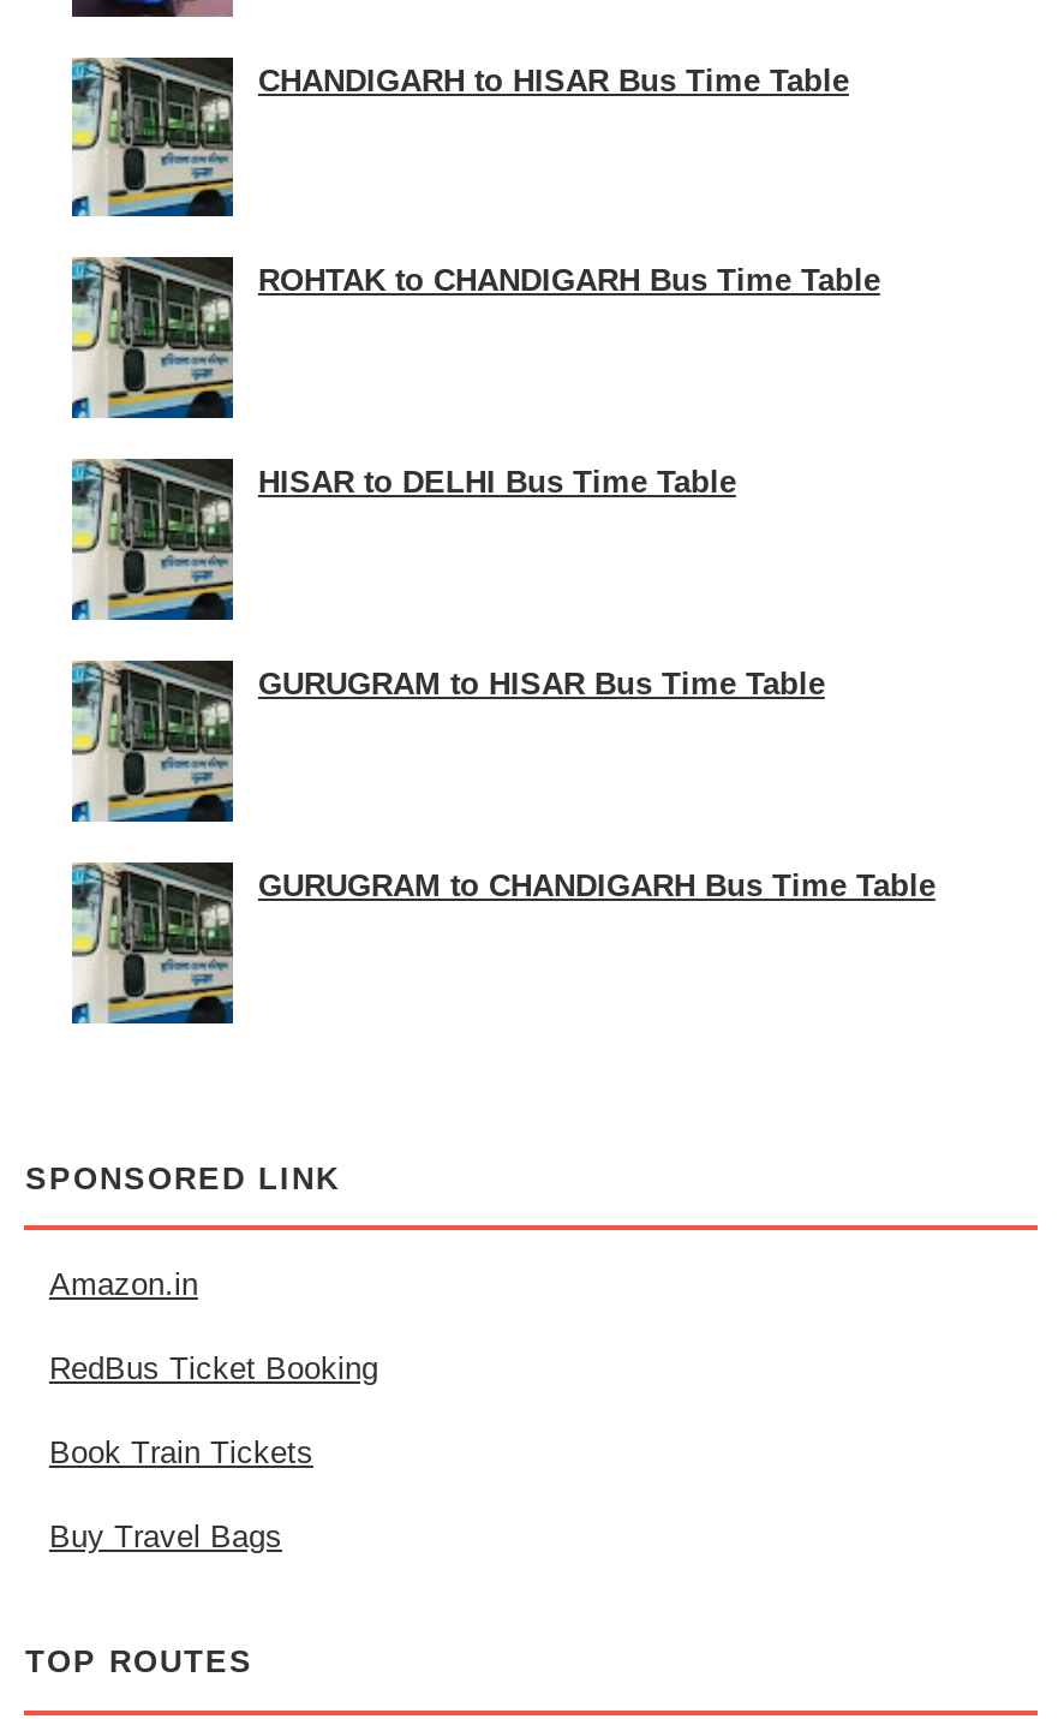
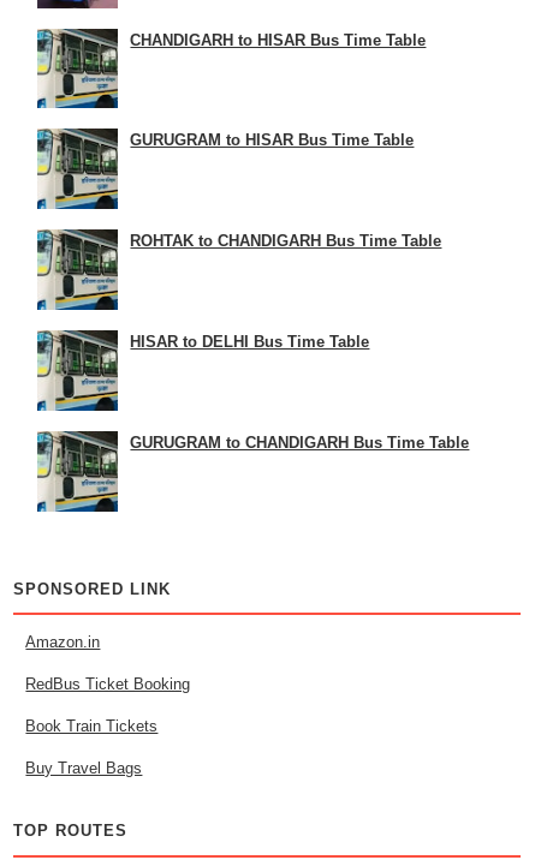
moved [67,53,880,500] -> [35,127,442,351]: [image] | ROHTAK to CHANDIGARH Bus Time Table | HISAR to DELHI Bus Time Table
moved [67,454,238,625] -> [35,328,120,413]: [image]
moved [67,656,238,826] -> [35,429,120,514]: [image]
moved [258,666,825,702] -> [130,131,414,149]: GURUGRAM to HISAR Bus Time Table

